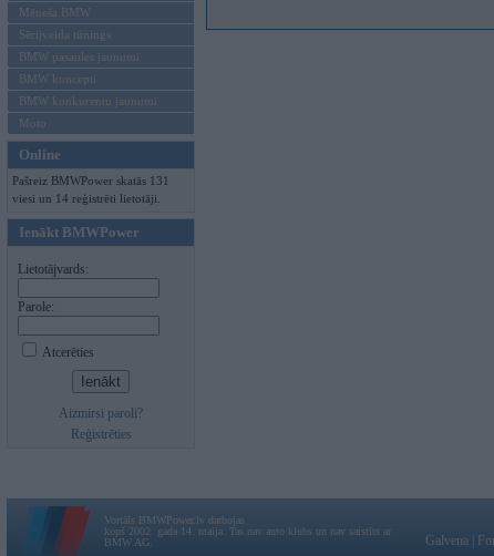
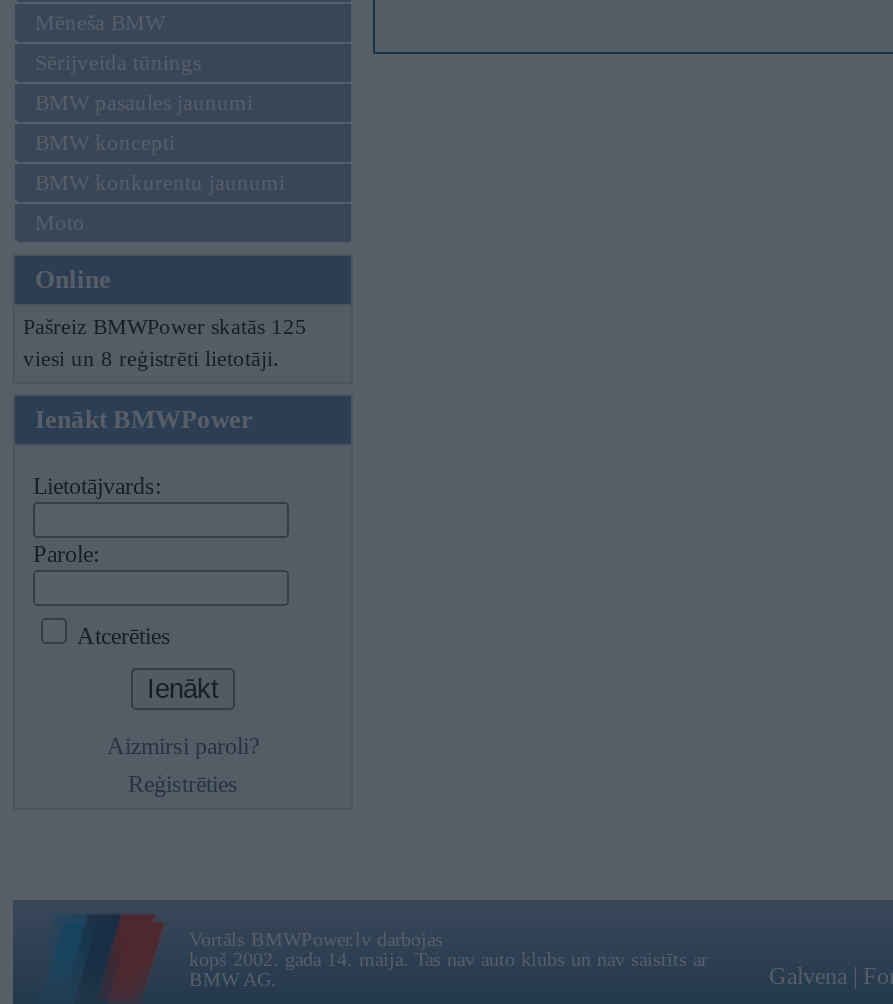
[12,174,169,187] Pašreiz BMWPower skatās 131 -> [23,314,307,338] Pašreiz BMWPower skatās 125
[12,192,161,205] viesi un 14 reģistrēti lietotāji. -> [23,346,279,370] viesi un 8 reģistrēti lietotāji.

